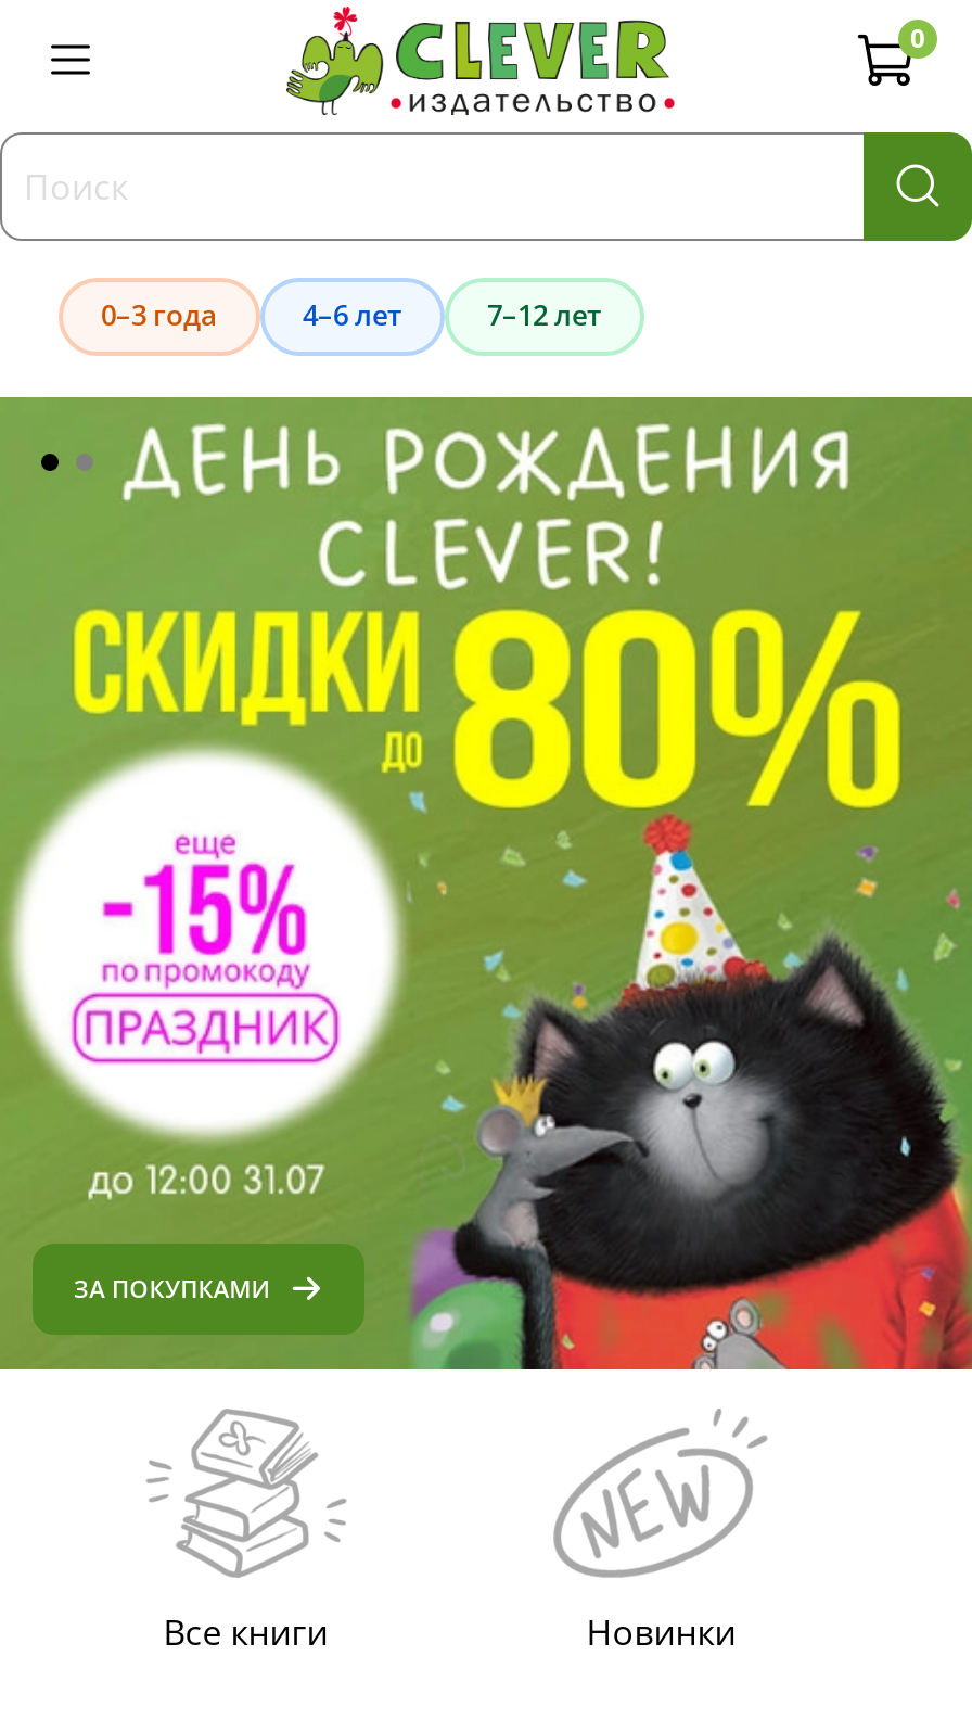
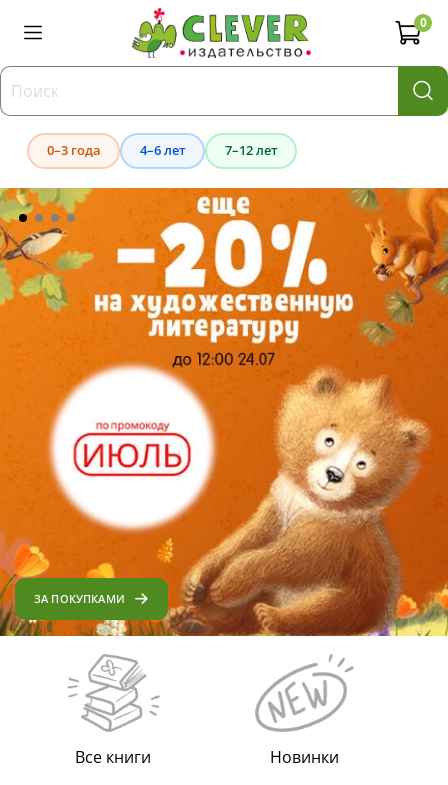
[7,395,965,1372] [image] -> [3,187,445,637] [image]

